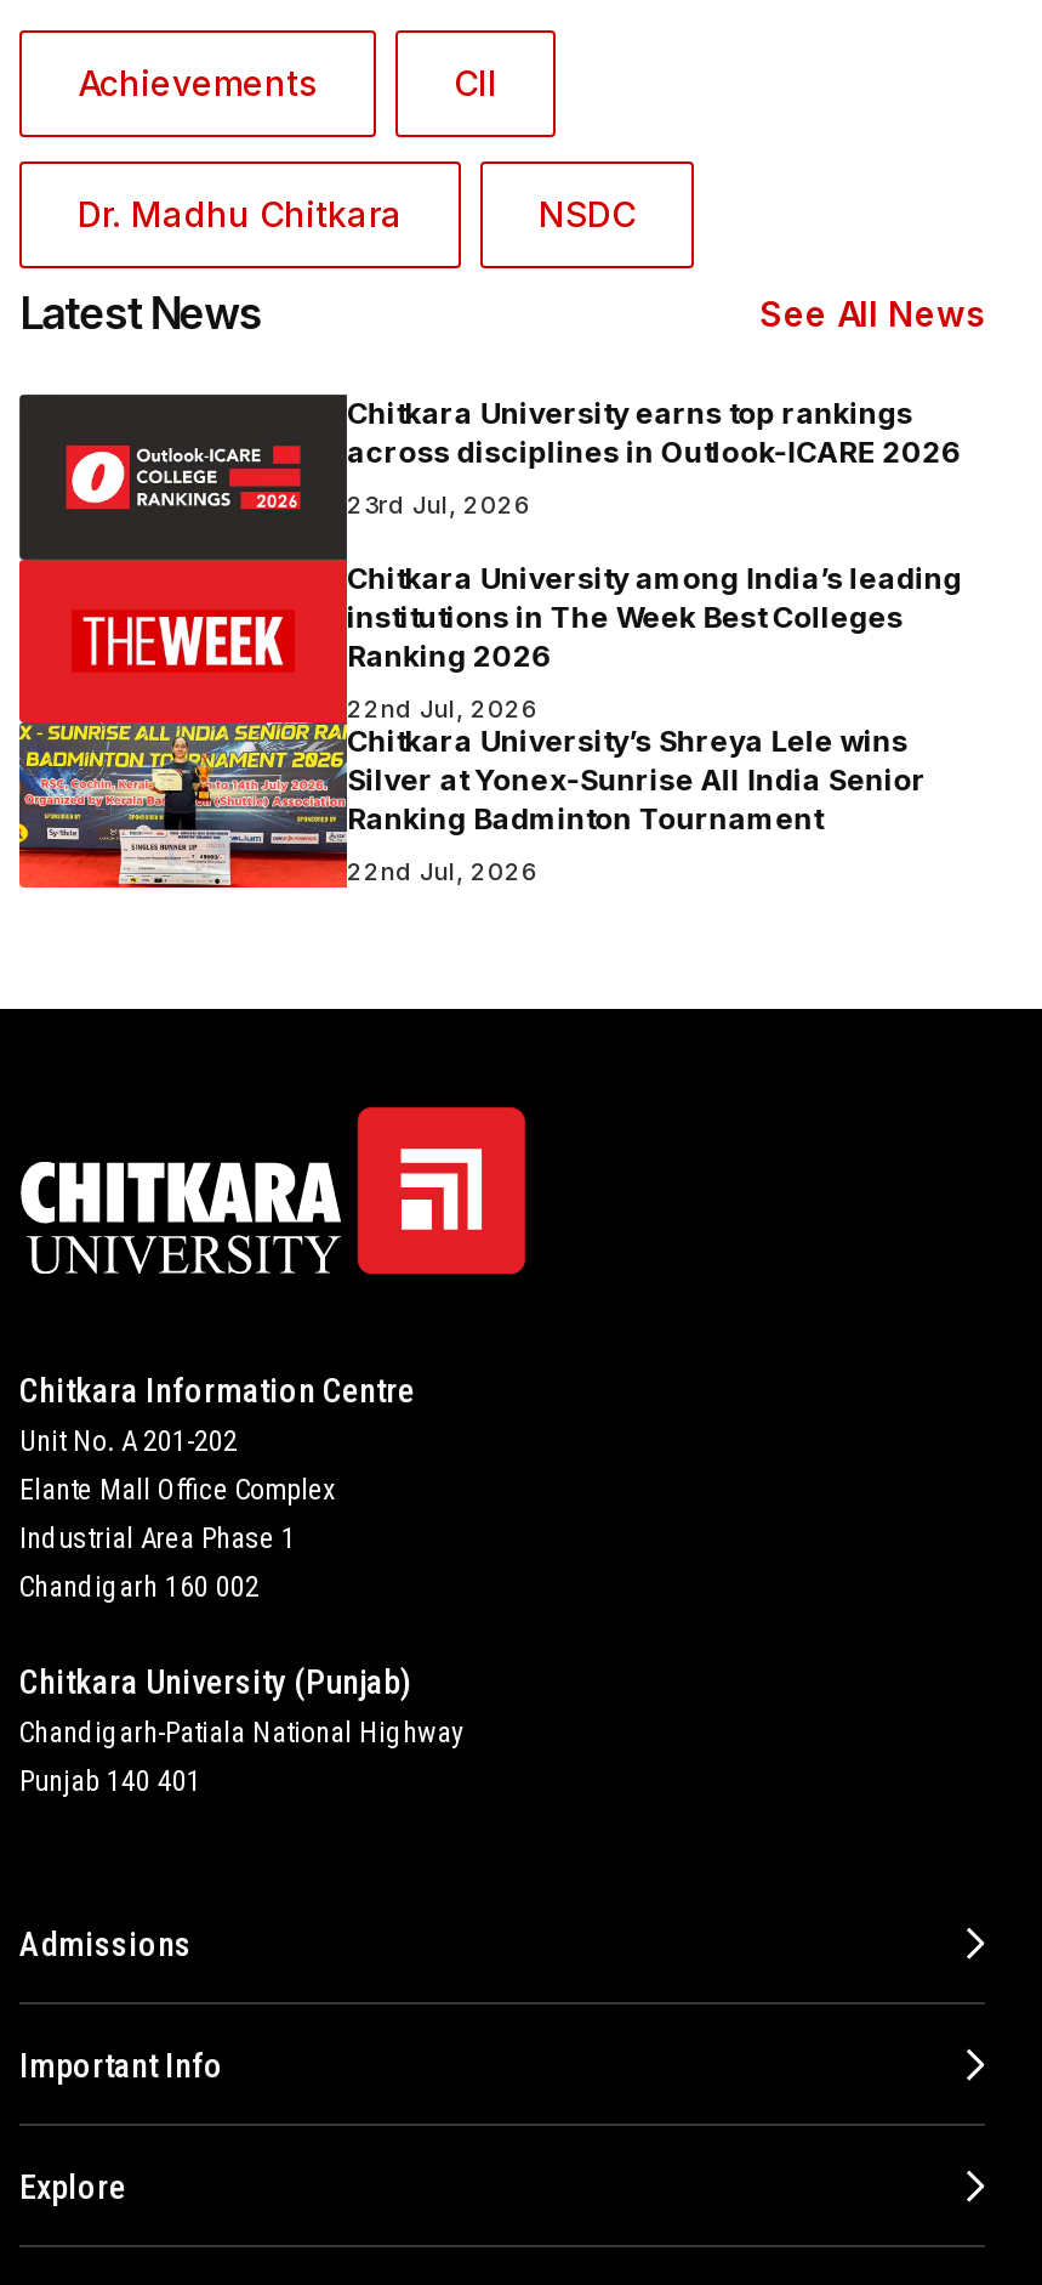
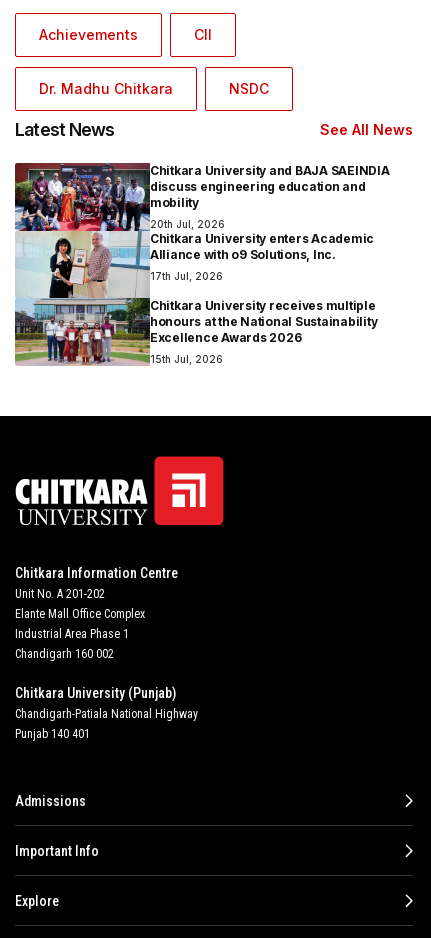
[17,395,960,890] [image] | Chitkara University earns top rankings | across disciplines in Outlook-ICARE 2026 -> [14,163,389,366] [image] | Chitkara University and BAJA SAEINDIA | discuss engineering education and | mobility
[347,489,531,518] 23rd Jul, 2026 -> [150,218,374,261] 20th Jul, 2026 | Chitkara University enters Academic | Alliance with o9 Solutions, Inc.
[347,559,962,673] Chitkara University among India’s leading | institutions in The Week Best Colleges | Ranking 2026 -> [150,269,223,281] 17th Jul, 2026
[347,693,926,837] 22nd Jul, 2026 | Chitkara University’s Shreya Lele wins | Silver at Yonex-Sunrise All India Senior | Ranking Badminton Tournament -> [150,298,377,345] Chitkara University receives multiple | honours at the National Sustainability | Excellence Awards 2026
[347,856,539,886] 22nd Jul, 2026 -> [150,353,223,365] 15th Jul, 2026

